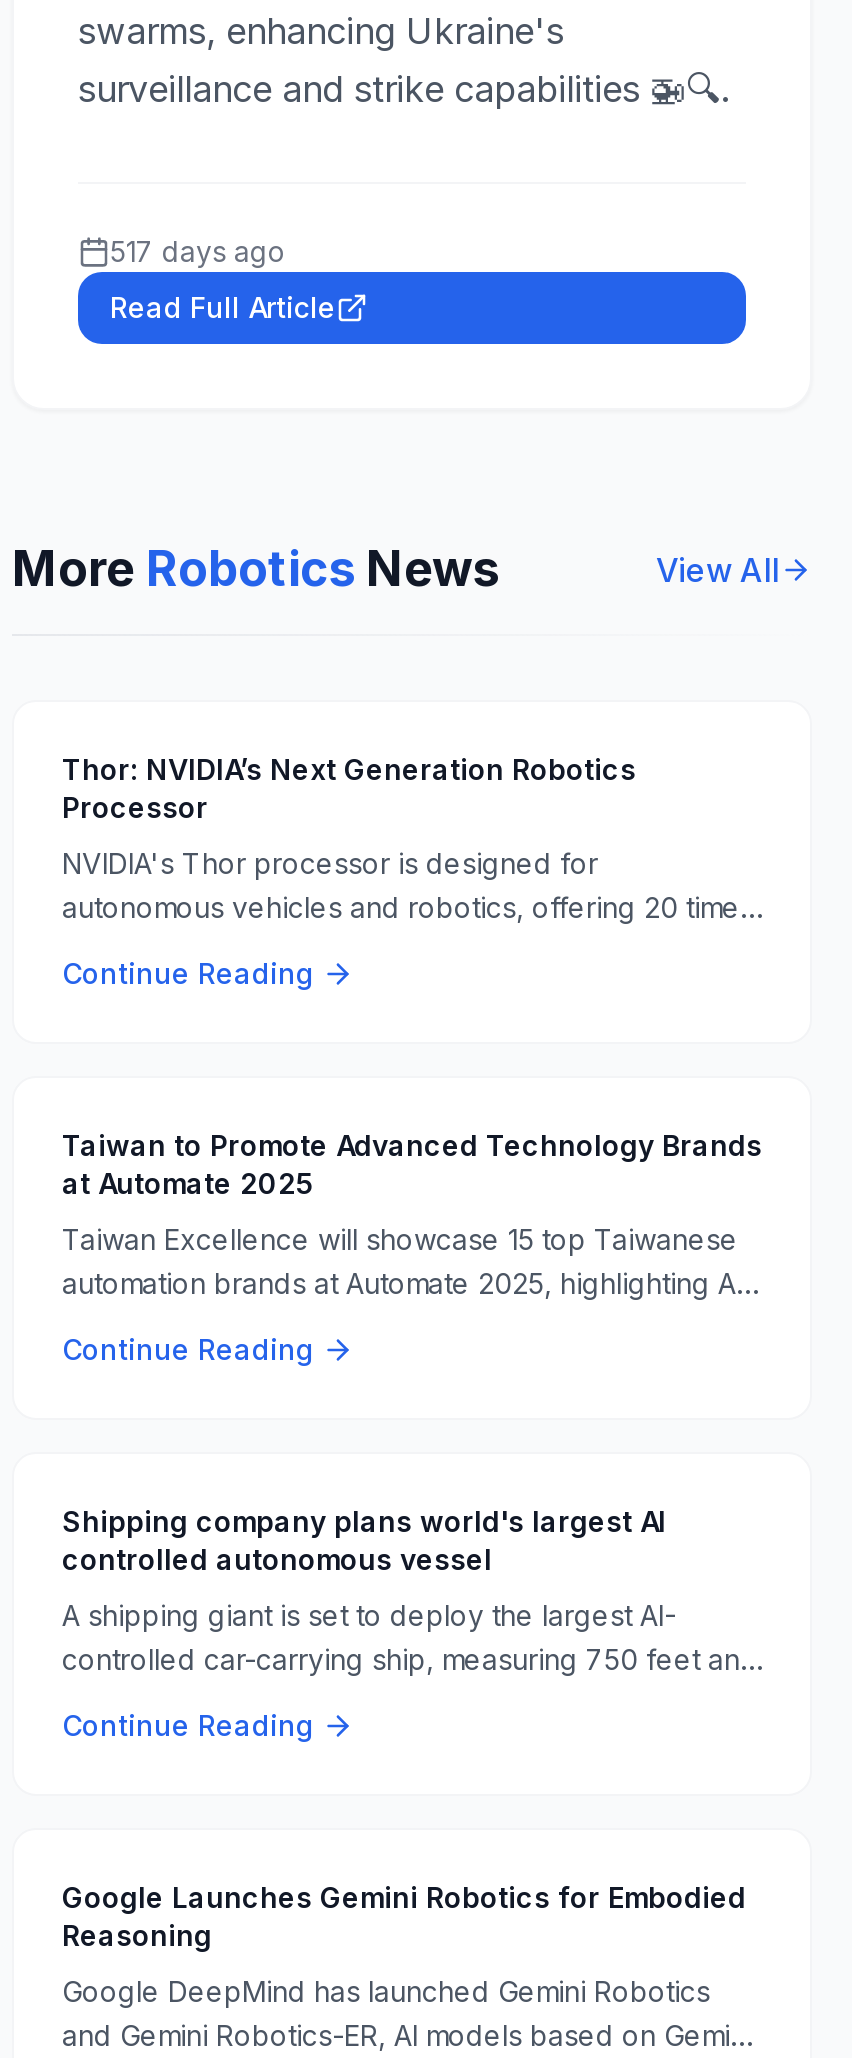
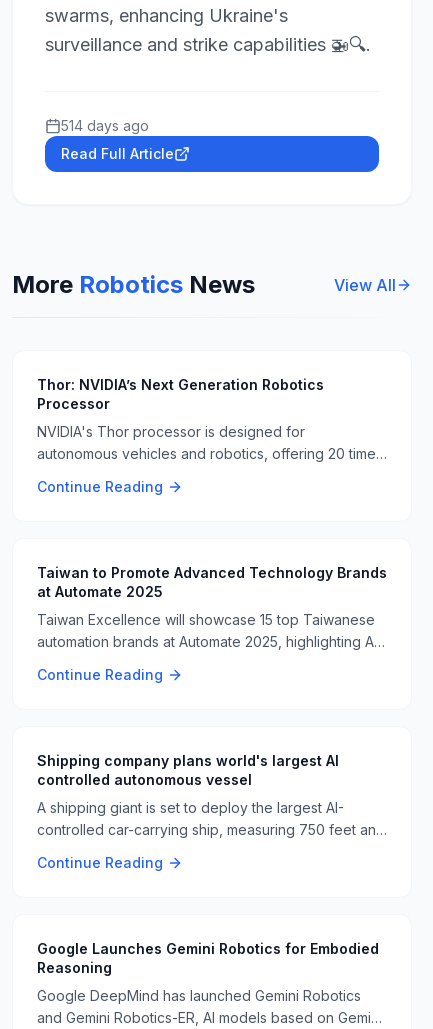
[110,234,286,268] 517 days ago -> [61,117,149,134] 514 days ago

